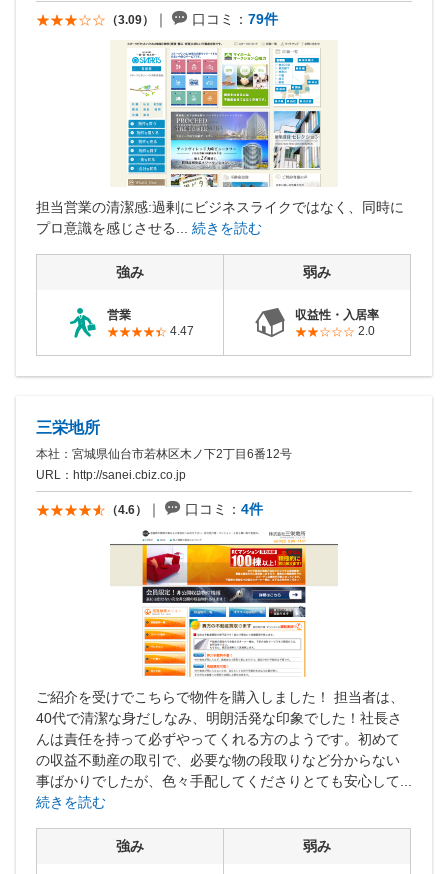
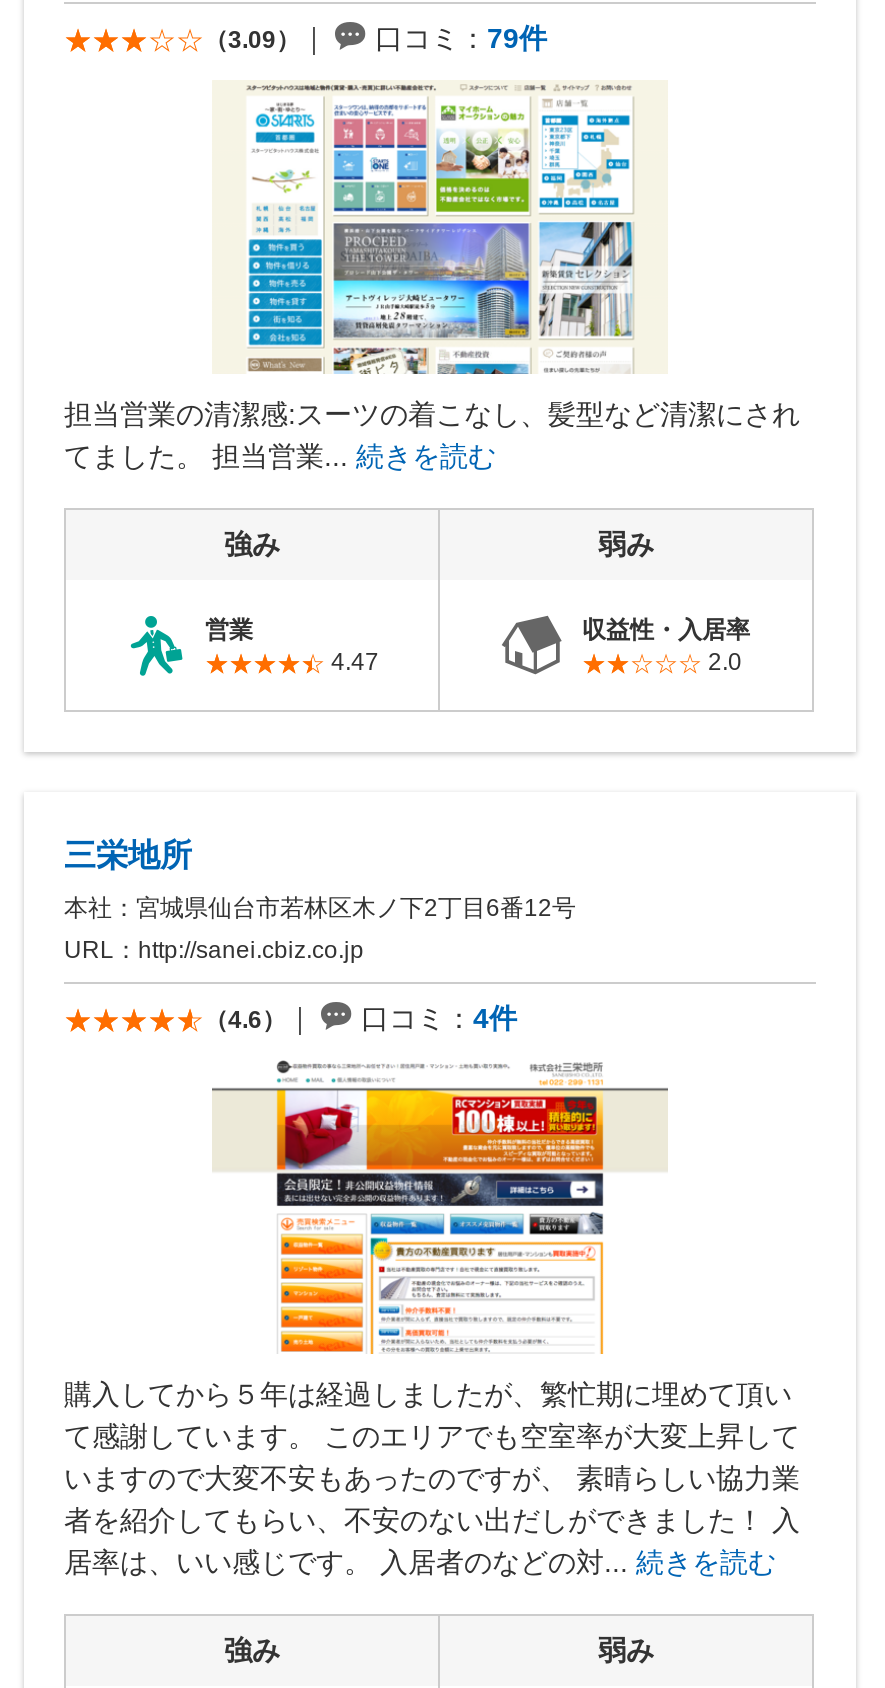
[36,199,404,236] 担当営業の清潔感:過剰にビジネスライクではなく、同時に | プロ意識を感じさせる...続きを読む -> [64,398,800,472] 担当営業の清潔感:スーツの着こなし、髪型など清潔にされ | てました。 担当営業...続きを読む
[36,689,412,810] ご紹介を受けでこちらで物件を購入しました！ 担当者は、 | 40代で清潔な身だしなみ、明朗活発な印象でした！社長さ | んは責任を持って必ずやってくれる方のようです。初めて | の収益不動産の取引で、必要な物の段取りなど分からない | 事ばかりでしたが、色々手配してくださりとても安心して... | 続きを読む -> [64,1379,800,1579] 購入してから５年は経過しましたが、繁忙期に埋めて頂い | て感謝しています。 このエリアでも空室率が大変上昇して | いますので大変不安もあったのですが、 素晴らしい協力業 | 者を紹介してもらい、不安のない出だしができました！ 入 | 居率は、いい感じです。 入居者のなどの対...続きを読む

